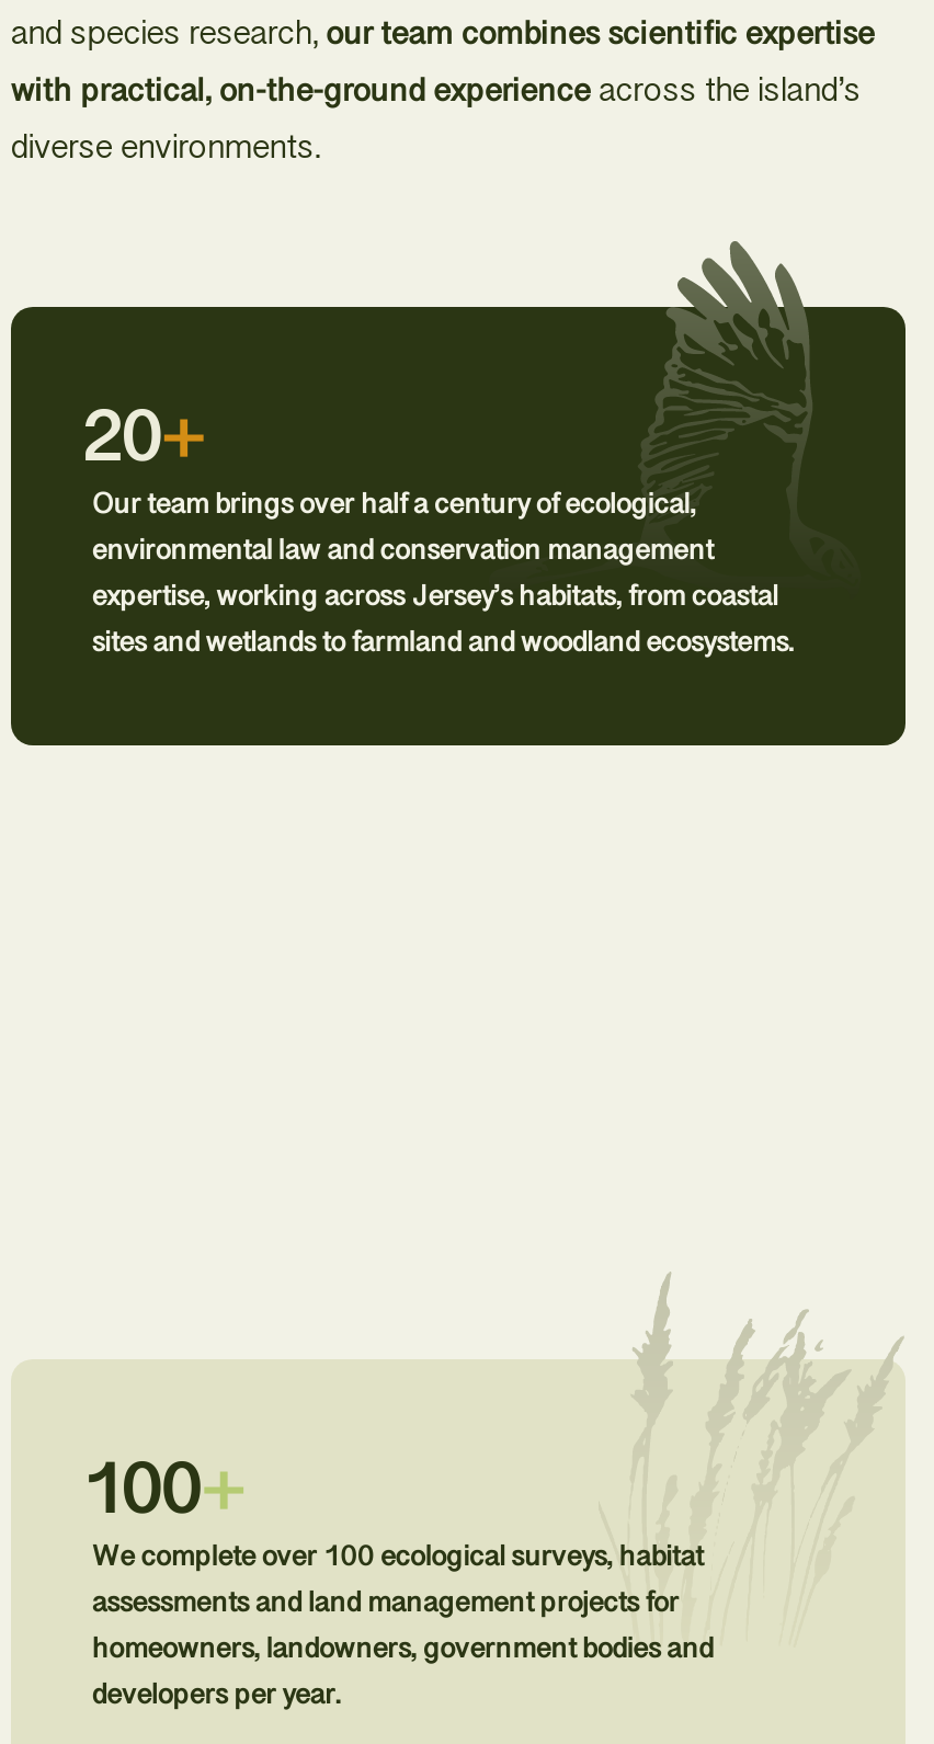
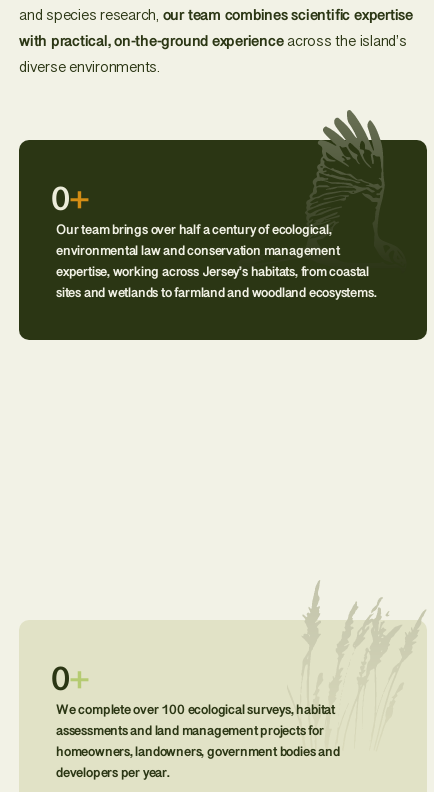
[81,381,205,485] 20+ -> [51,174,89,221] 0+
[81,1434,245,1537] 100 + -> [51,654,89,701] 0 +

